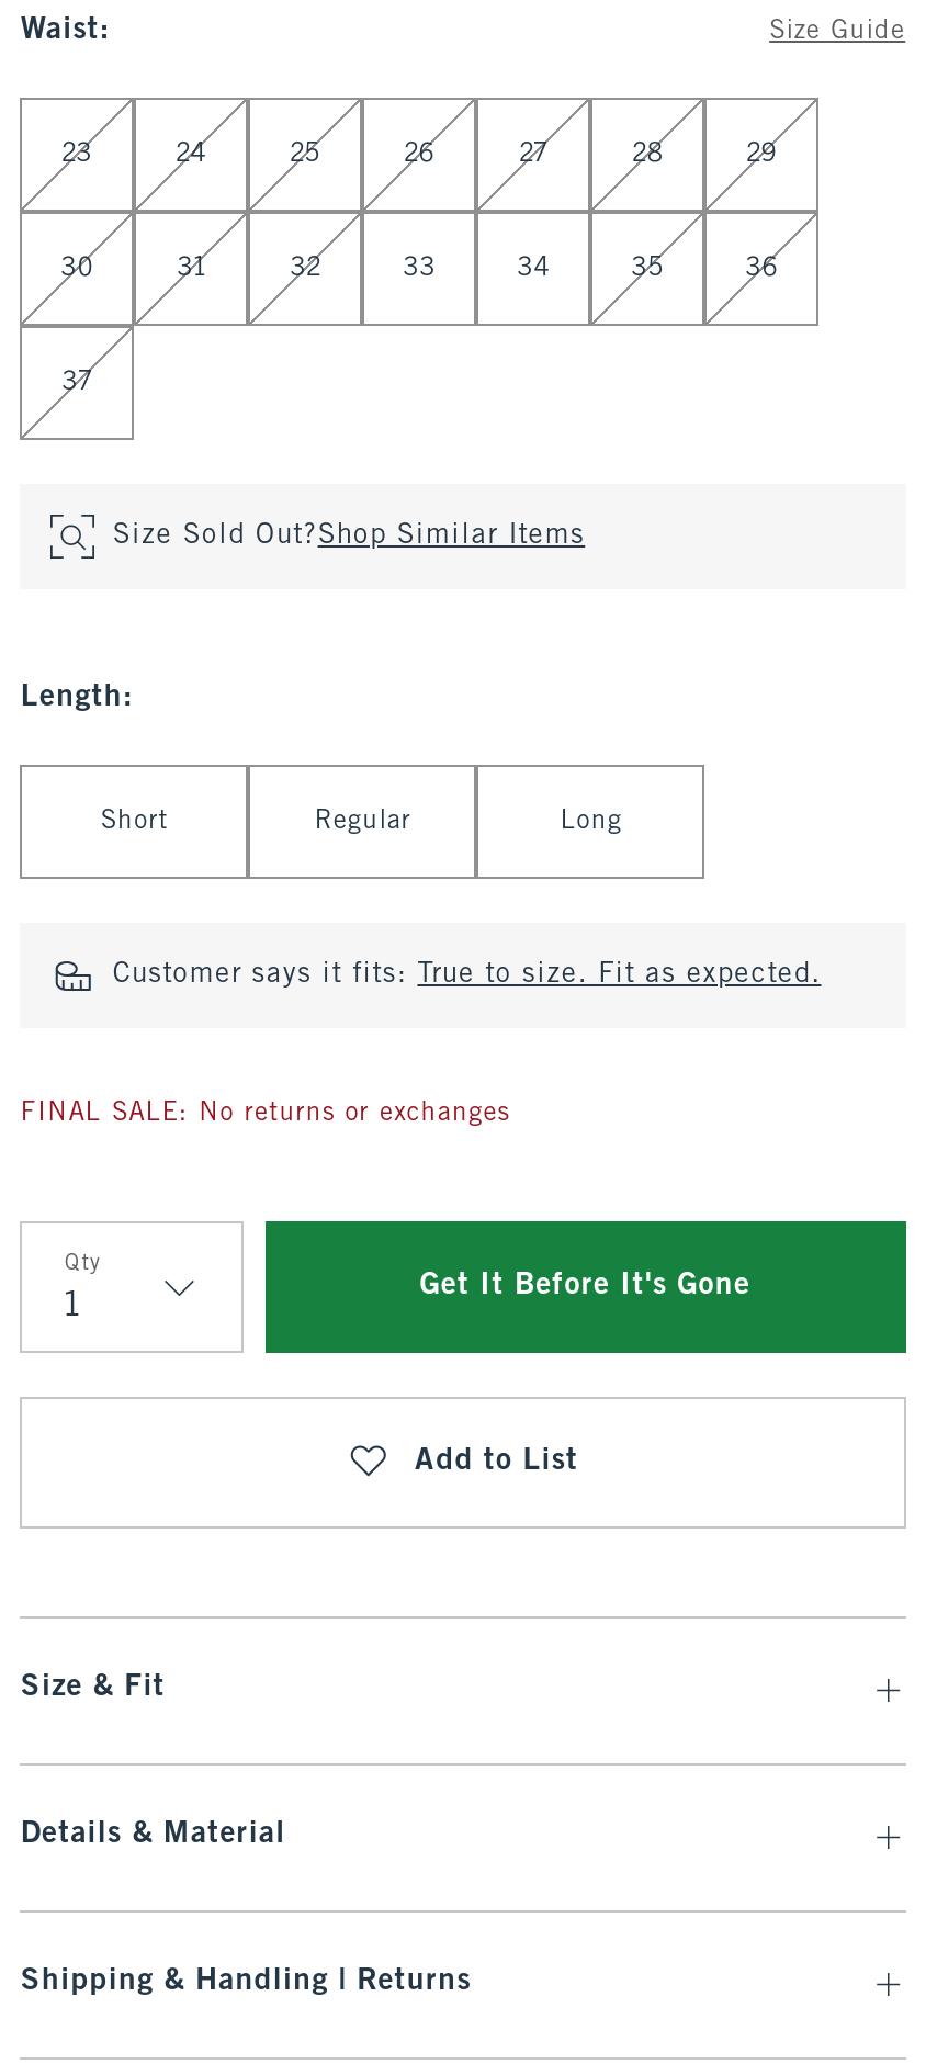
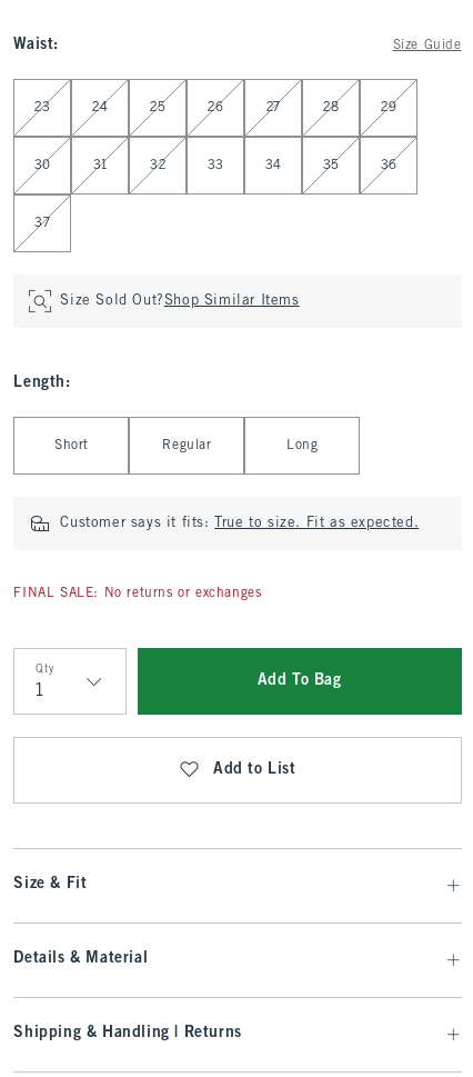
[420,1272,751,1300] Get It Before It's Gone -> [257,674,342,688] Add To Bag

